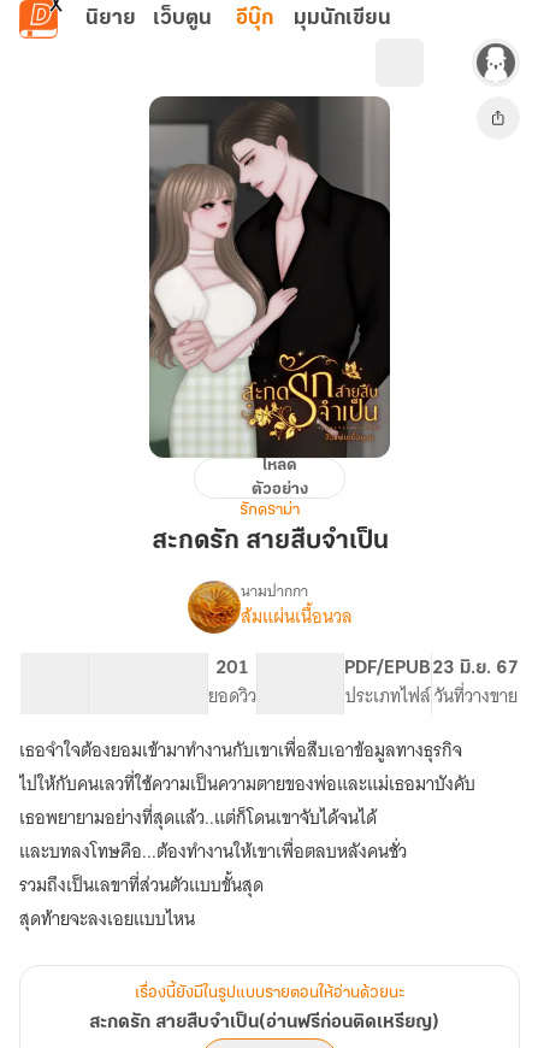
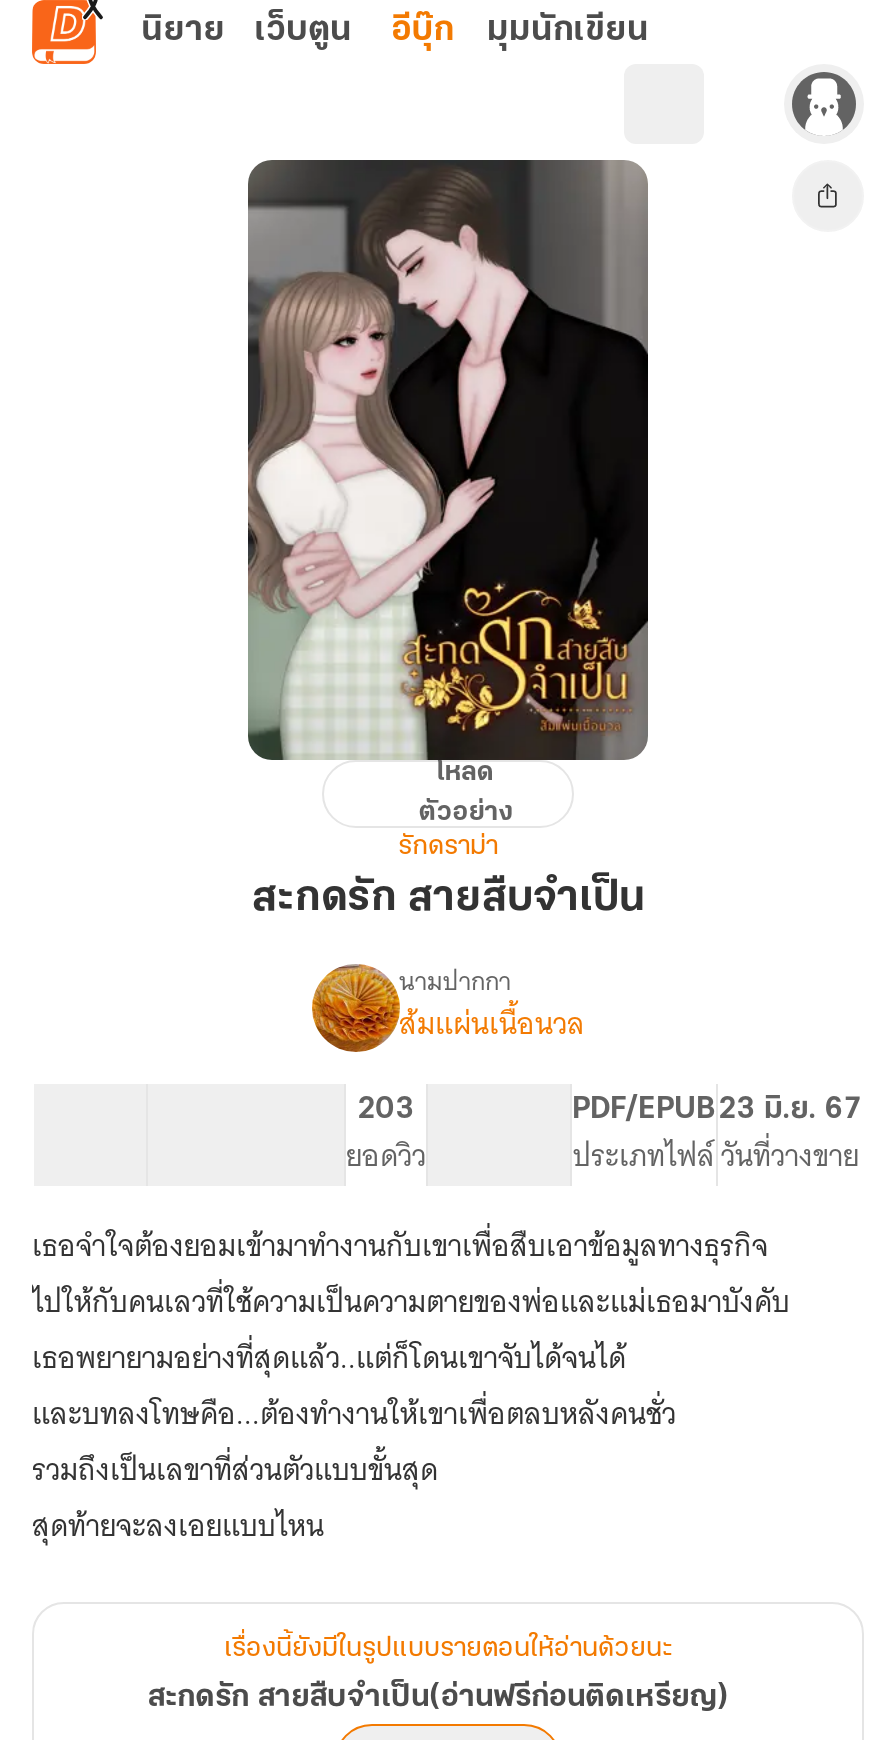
[215,659,249,678] 201 -> [357,1094,415,1126] 203

